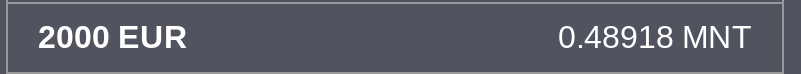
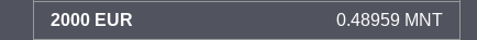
[558,20,752,54] 0.48918 MNT -> [336,11,443,29] 0.48959 MNT

